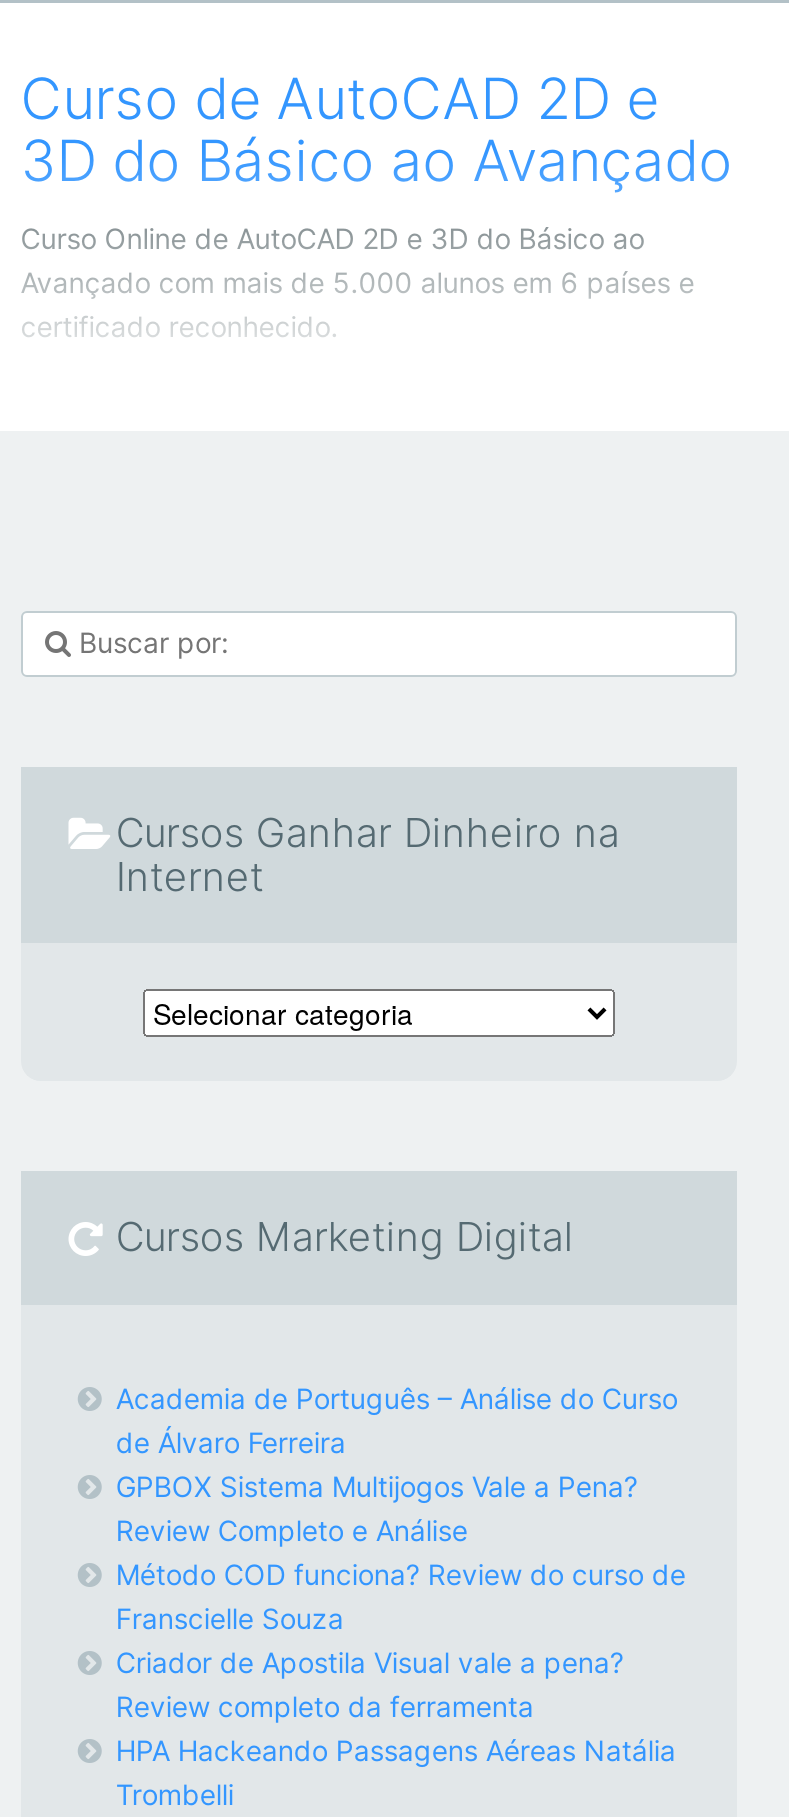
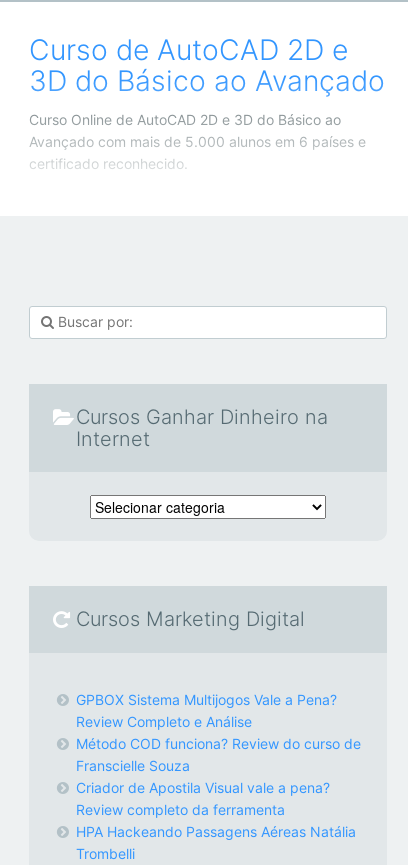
[116,1381,678,1459] Academia de Português – Análise do Curso | de Álvaro Ferreira -> none

